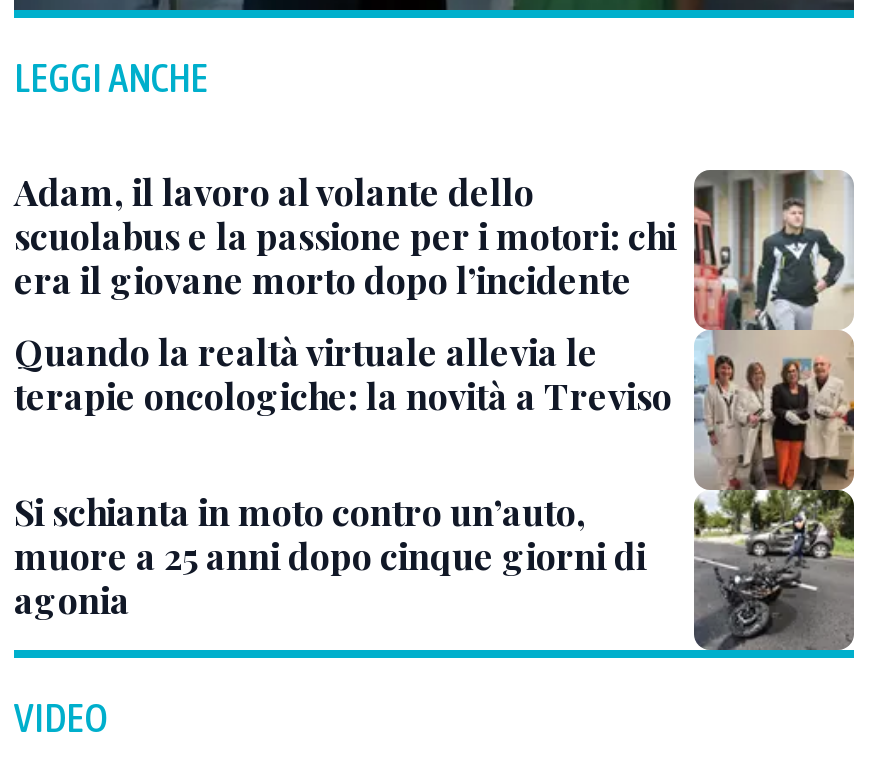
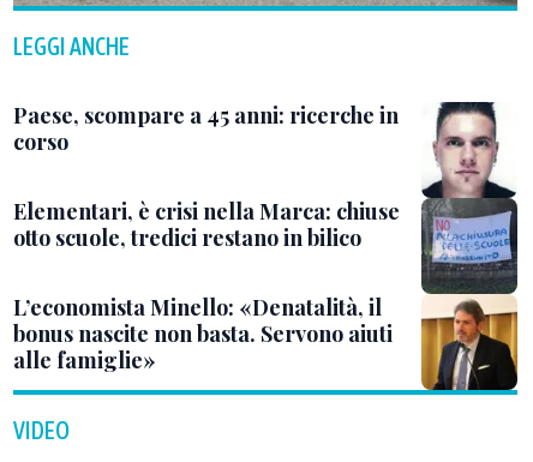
[14,168,676,304] Adam, il lavoro al volante dello | scuolabus e la passione per i motori: chi | era il giovane morto dopo l’incidente -> [13,101,399,156] Paese, scompare a 45 anni: ricerche in | corso
[14,168,856,652] [image] | Quando la realtà virtuale allevia le | terapie oncologiche: la novità a Treviso -> [13,101,519,391] [image] | Elementari, è crisi nella Marca: chiuse | otto scuole, tredici restano in bilico
[14,488,646,624] Si schianta in moto contro un’auto, | muore a 25 anni dopo cinque giorni di | agonia -> [13,293,393,374] L’economista Minello: «Denatalità, il | bonus nascite non basta. Servono aiuti | alle famiglie»

